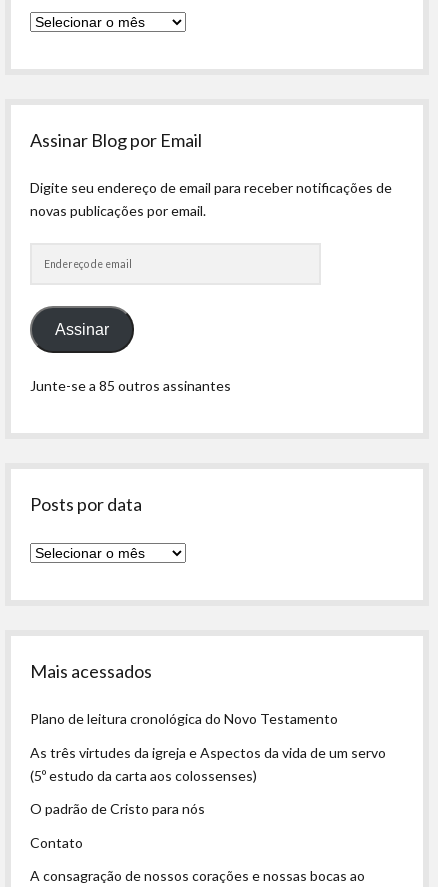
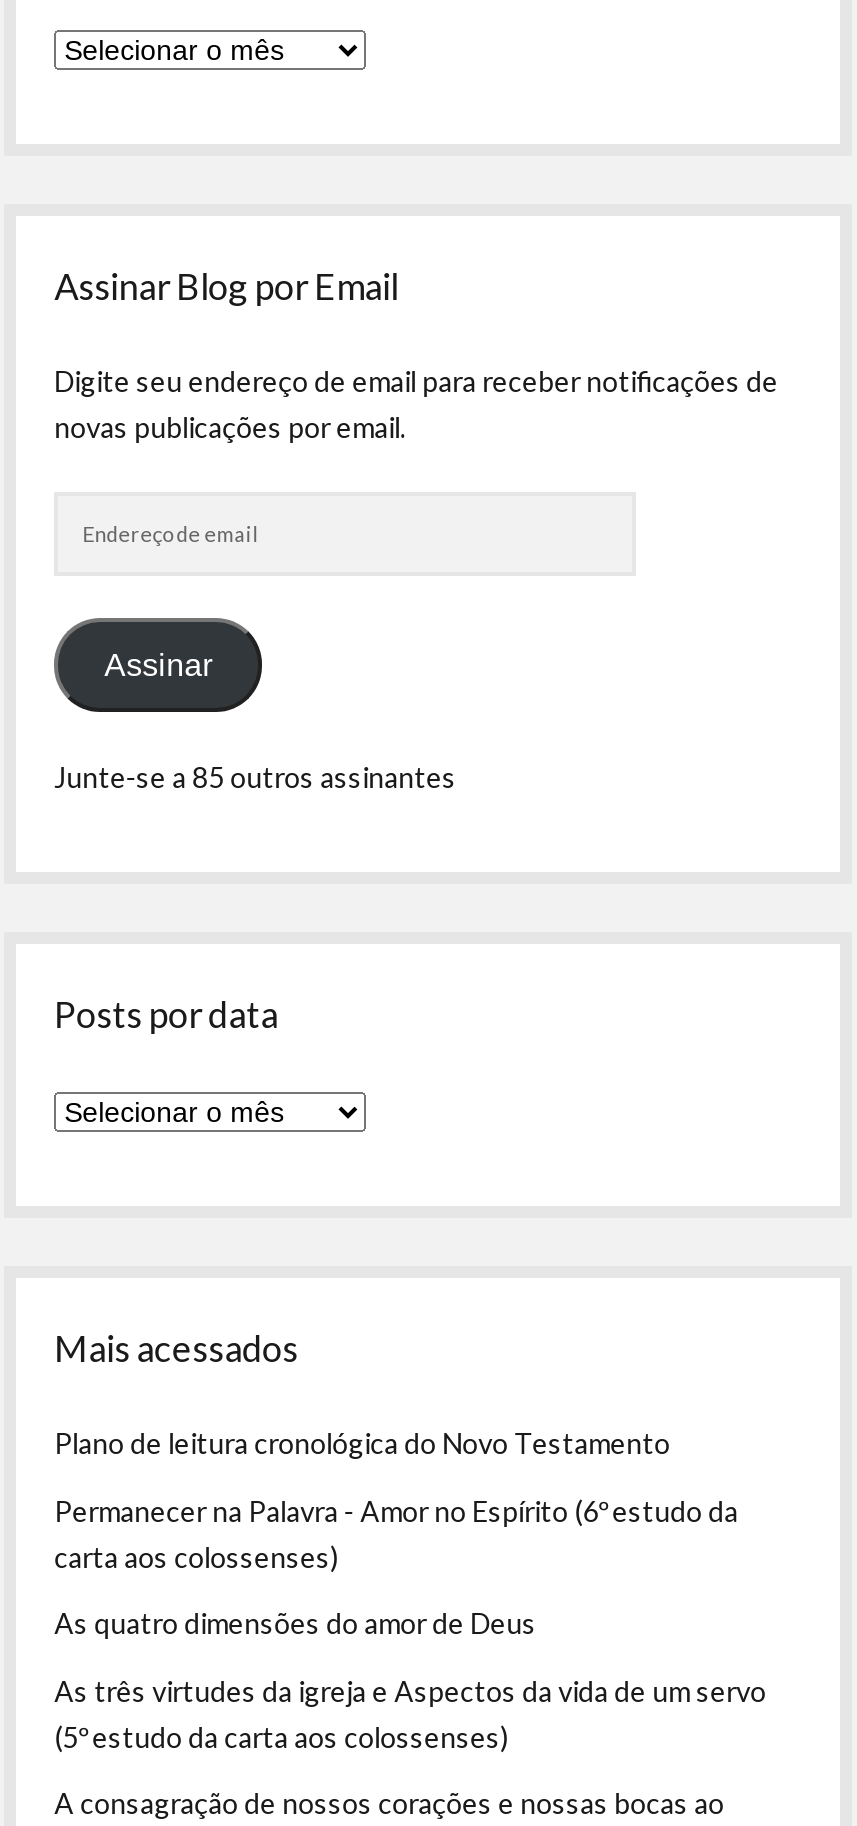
none -> [54,1493,738,1640] Permanecer na Palavra - Amor no Espírito (6º estudo da | carta aos colossenses) | As quatro dimensões do amor de Deus
moved [30,743,386,783] -> [54,1673,766,1753]: As três virtudes da igreja e Aspectos da vida de um servo | (5º estudo da carta aos colossenses)
[30,800,205,850] O padrão de Cristo para nós | Contato -> none

